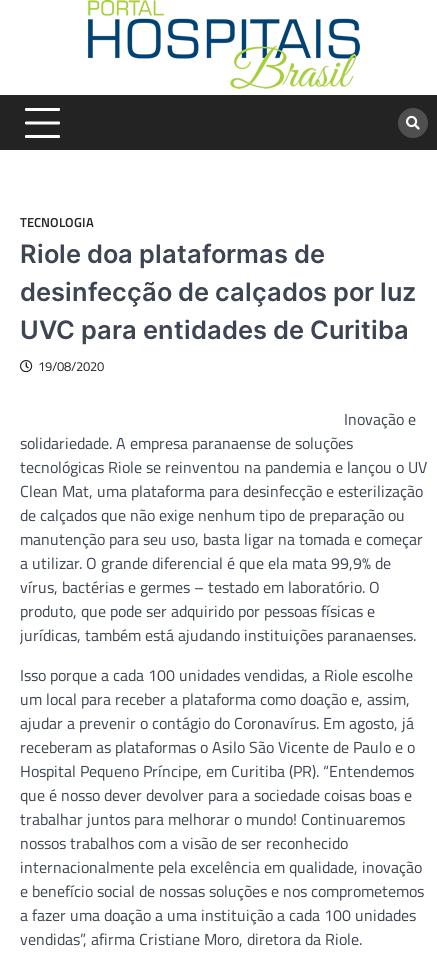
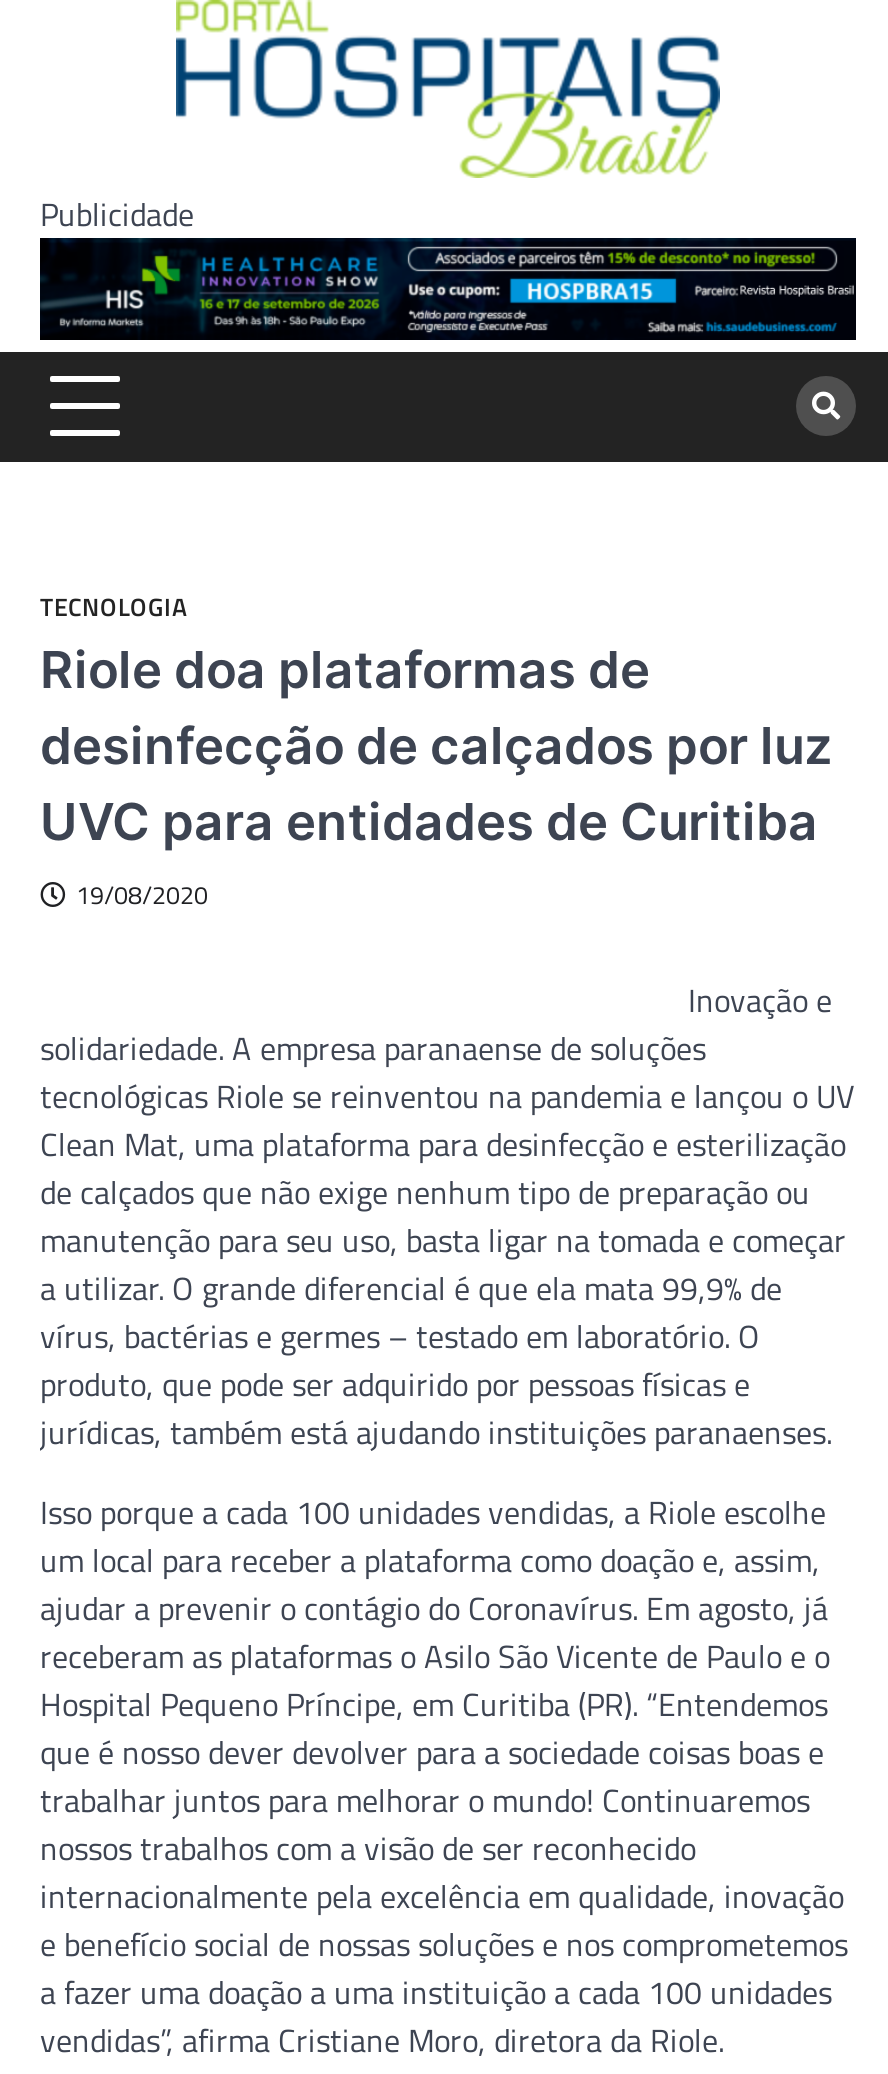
none -> [40,190,194,238] Publicidade

